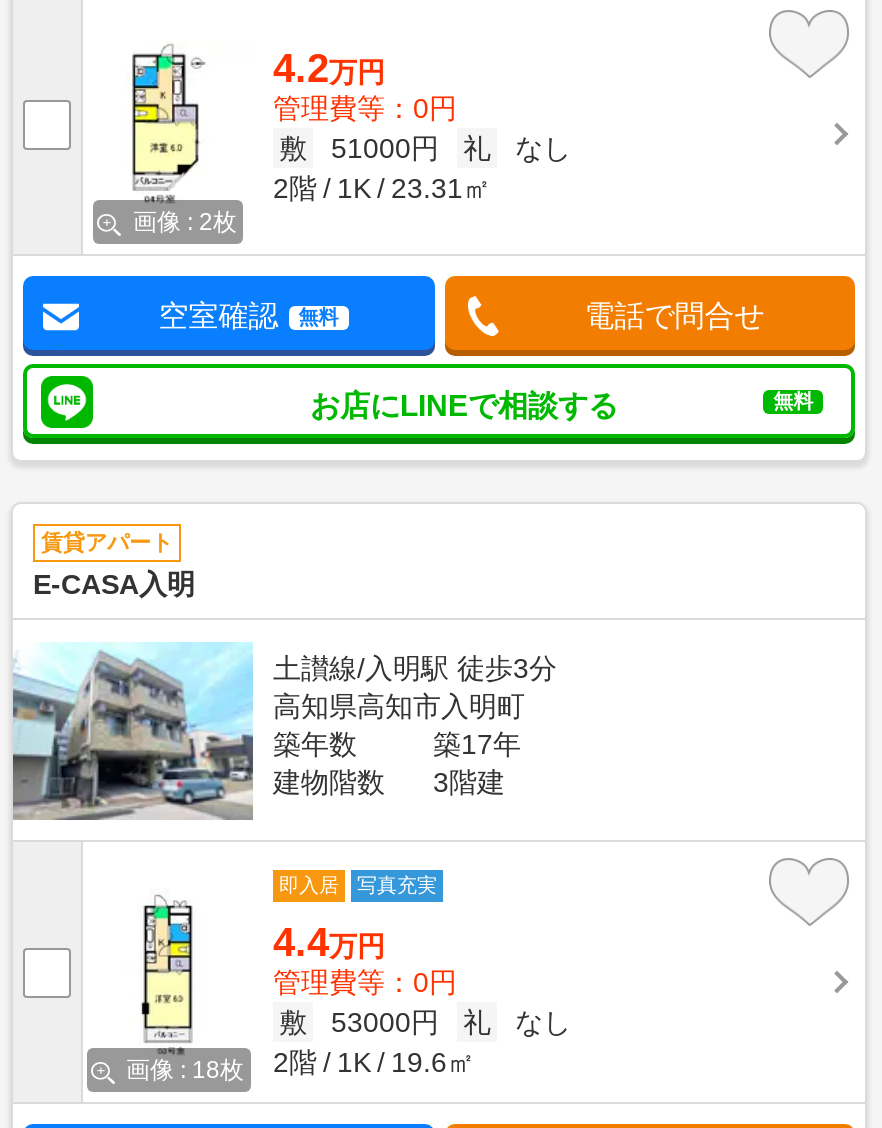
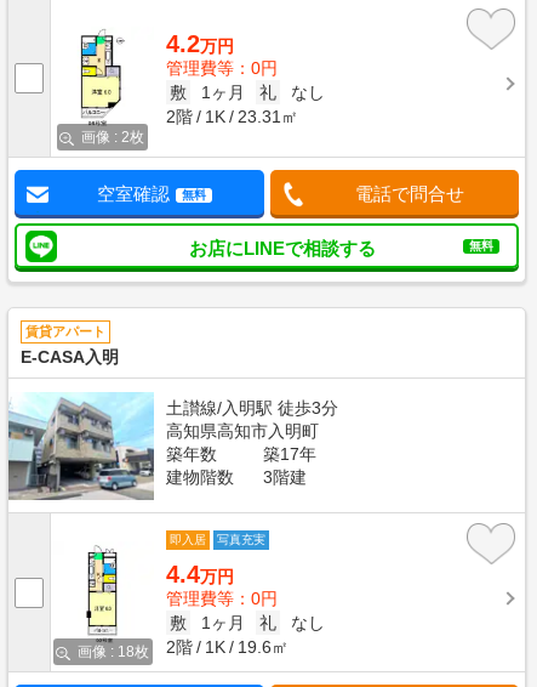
[279,132,571,164] 敷 51000円 礼 なし -> [170,82,325,102] 敷 1ヶ月 礼 なし
[279,1007,571,1039] 敷 53000円 礼 なし -> [170,613,325,633] 敷 1ヶ月 礼 なし

